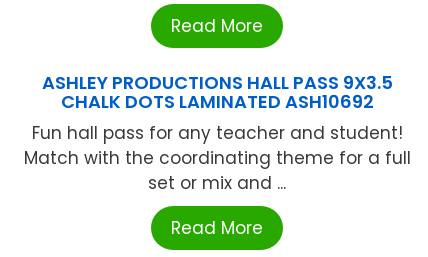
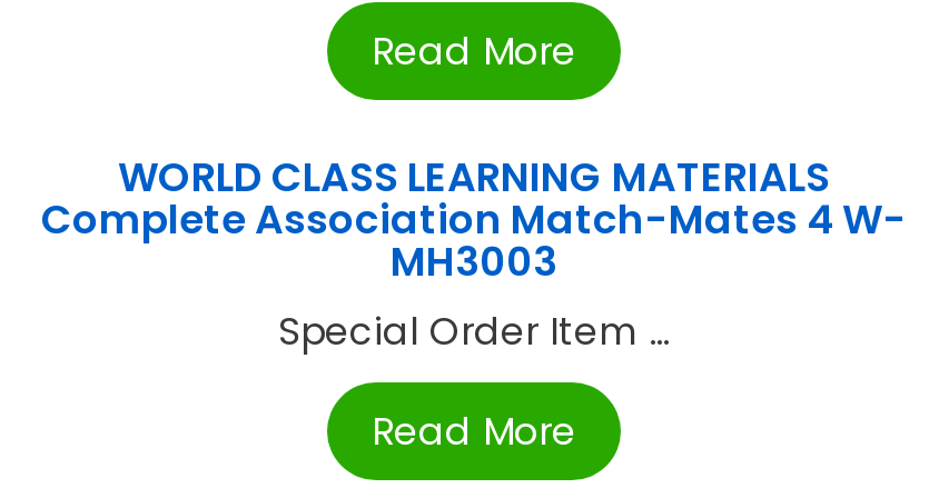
[23,69,410,194] ASHLEY PRODUCTIONS HALL PASS 9X3.5 | CHALK DOTS LAMINATED ASH10692 | Fun hall pass for any teacher and student! | Match with the coordinating theme for a full | set or mix and ... -> [41,148,907,357] WORLD CLASS LEARNING MATERIALS | Complete Association Match-Mates 4 W- | MH3003 | Special Order Item ...

